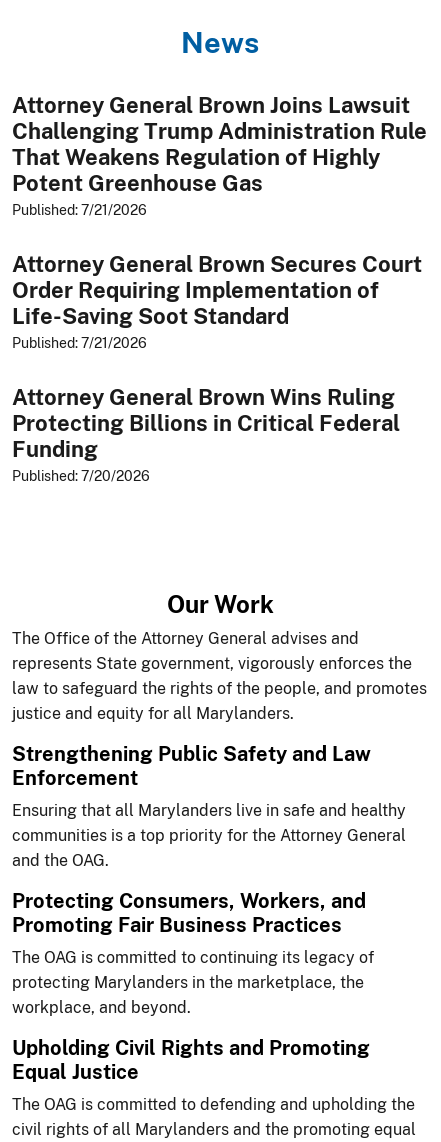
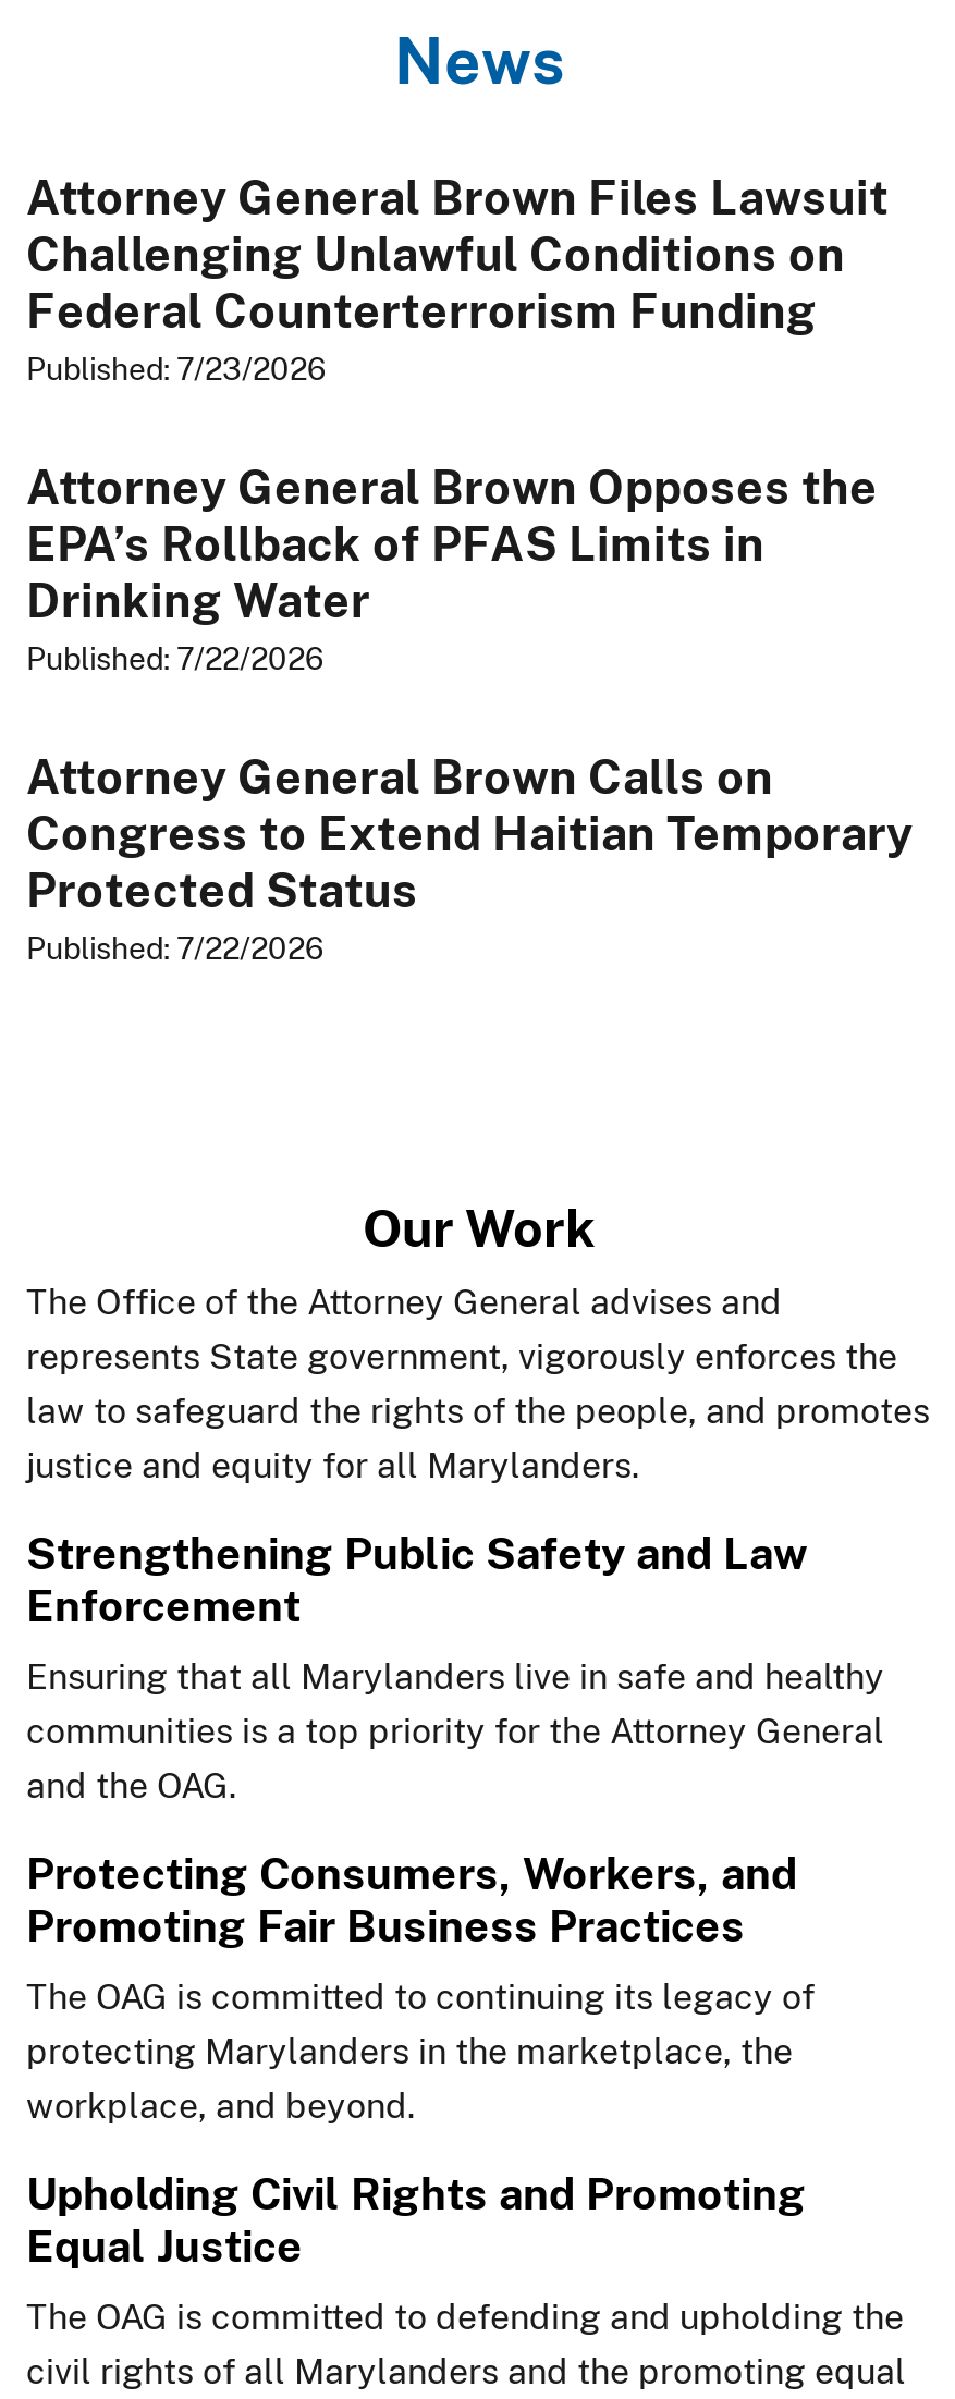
[12,92,427,218] Attorney General Brown Joins Lawsuit | Challenging Trump Administration Rule | That Weakens Regulation of Highly | Potent Greenhouse Gas | Published: 7/21/2026 -> [26,169,889,387] Attorney General Brown Files Lawsuit | Challenging Unlawful Conditions on | Federal Counterterrorism Funding | Published: 7/23/2026
[12,251,422,351] Attorney General Brown Secures Court | Order Requiring Implementation of | Life-Saving Soot Standard | Published: 7/21/2026 -> [26,459,878,676] Attorney General Brown Opposes the | EPA’s Rollback of PFAS Limits in | Drinking Water | Published: 7/22/2026
[12,384,400,484] Attorney General Brown Wins Ruling | Protecting Billions in Critical Federal | Funding | Published: 7/20/2026 -> [26,748,913,966] Attorney General Brown Calls on | Congress to Extend Haitian Temporary | Protected Status | Published: 7/22/2026

